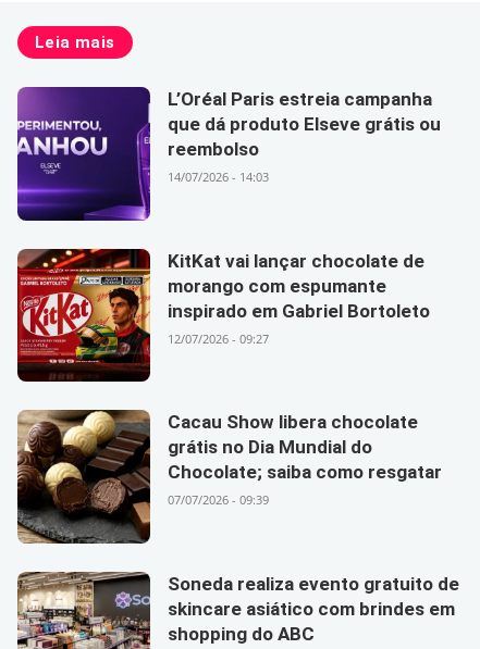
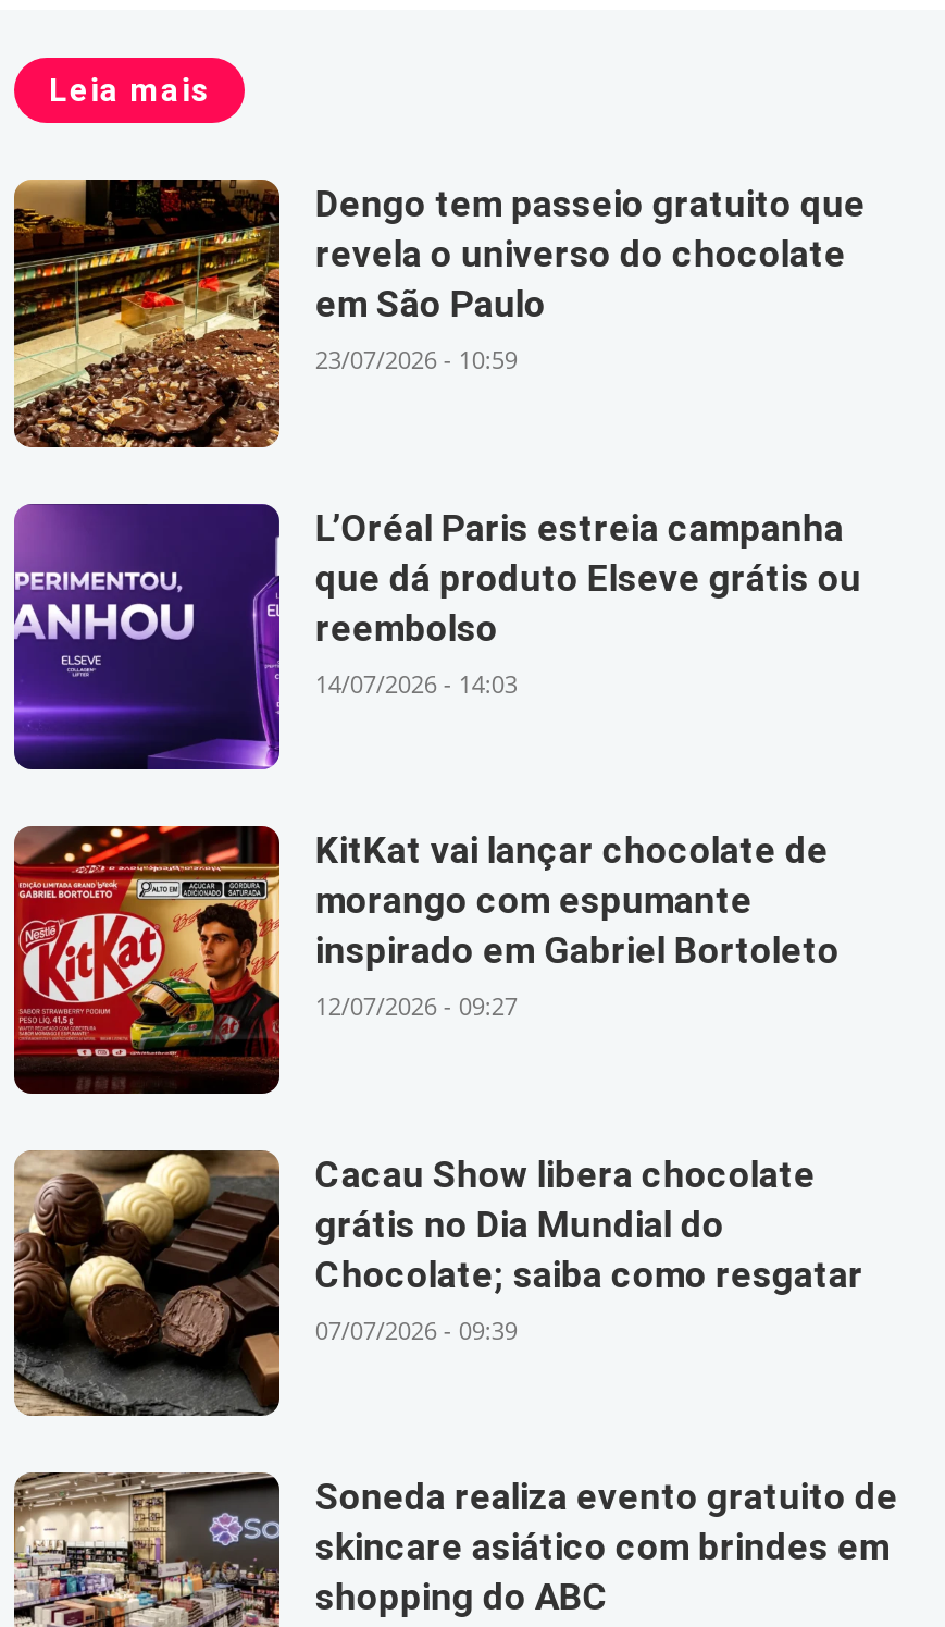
none -> [12,177,865,449] [image] | Dengo tem passeio gratuito que | revela o universo do chocolate | em São Paulo | 23/07/2026 - 10:59

